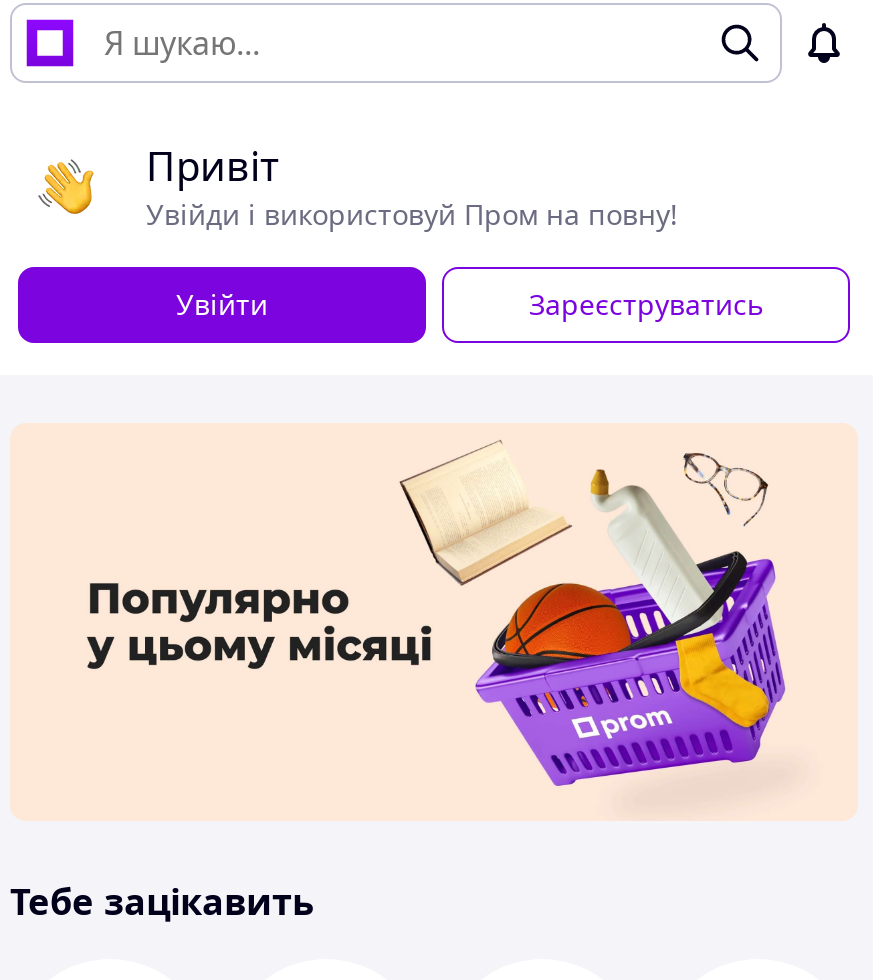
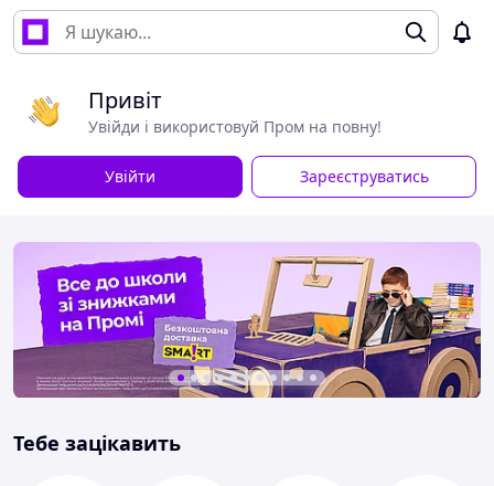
[12,425,856,819] [image] -> [12,242,482,399] [image]

